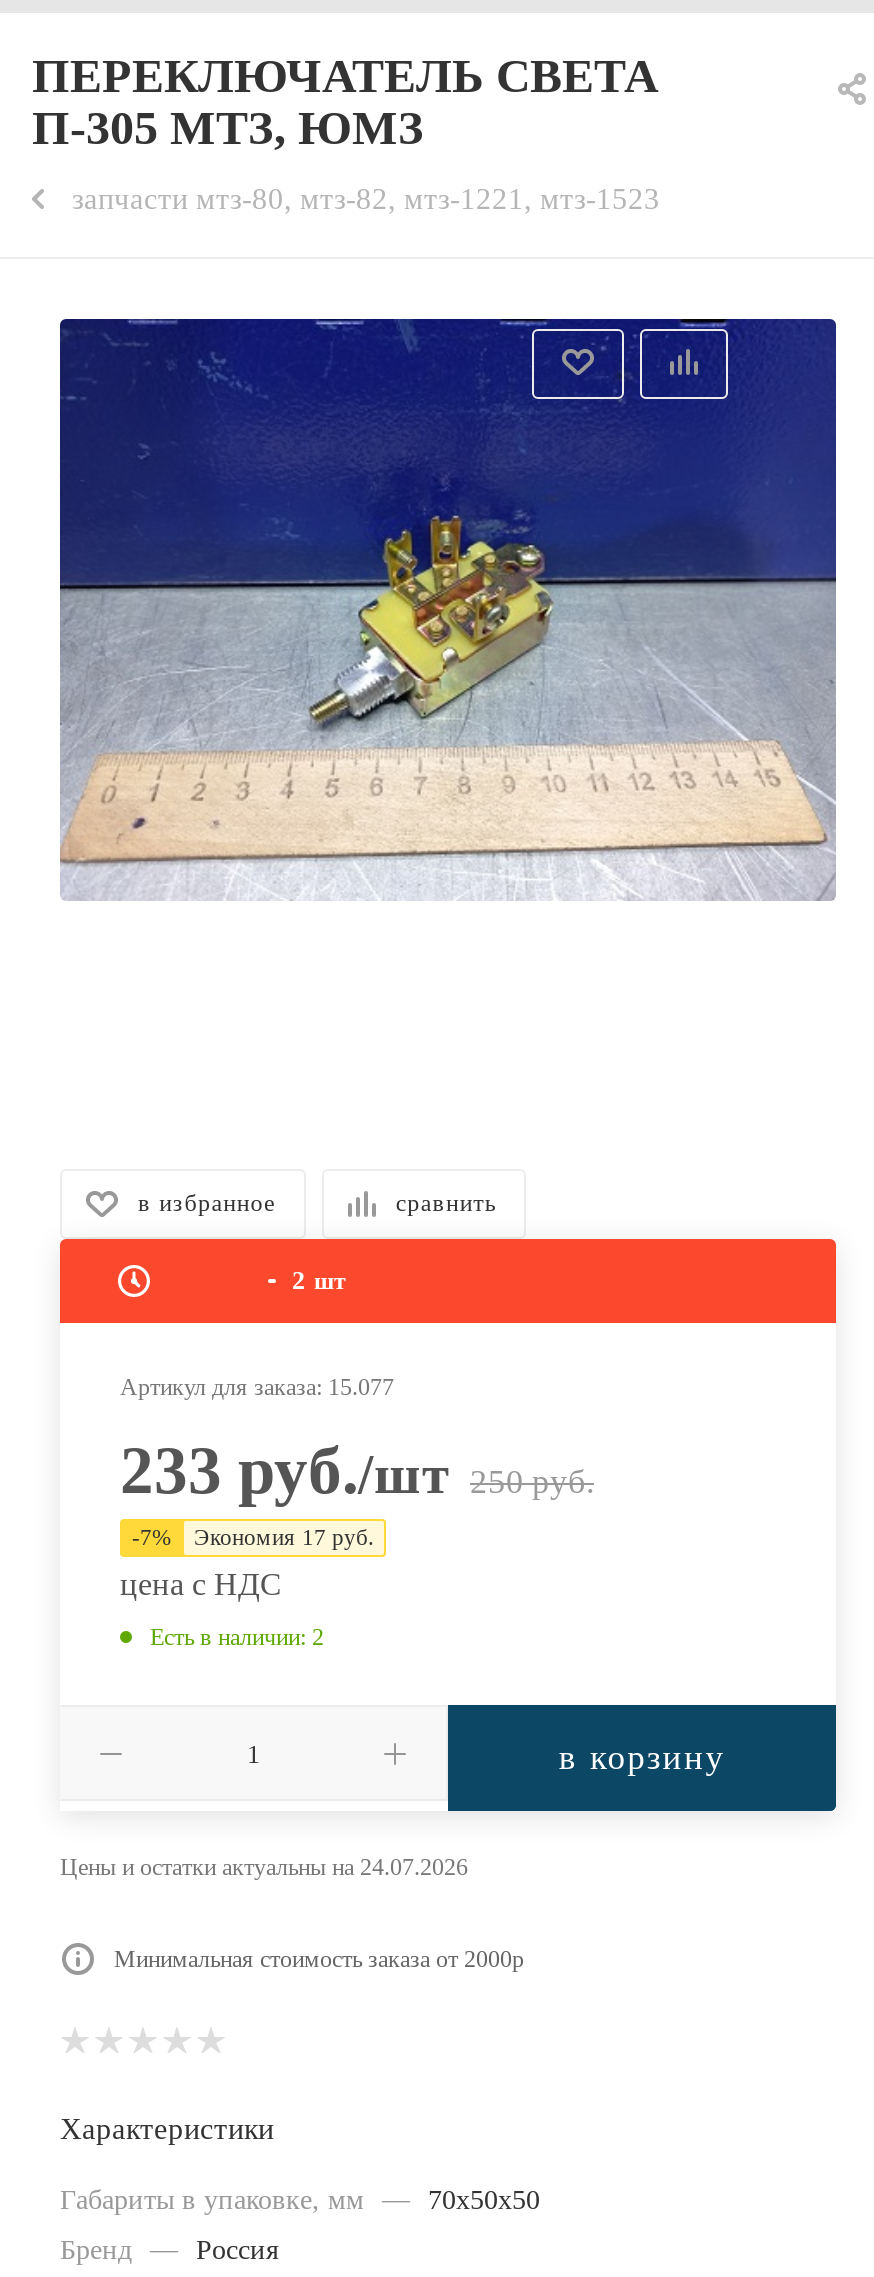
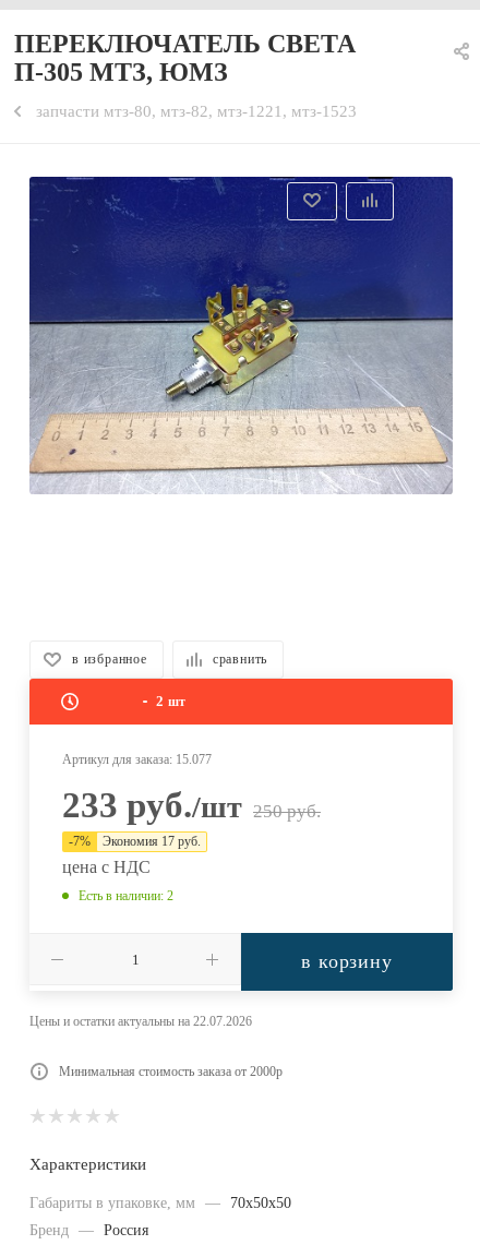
[60,1854,468,1882] Цены и остатки актуальны на 24.07.2026 -> [29,1014,252,1029] Цены и остатки актуальны на 22.07.2026

